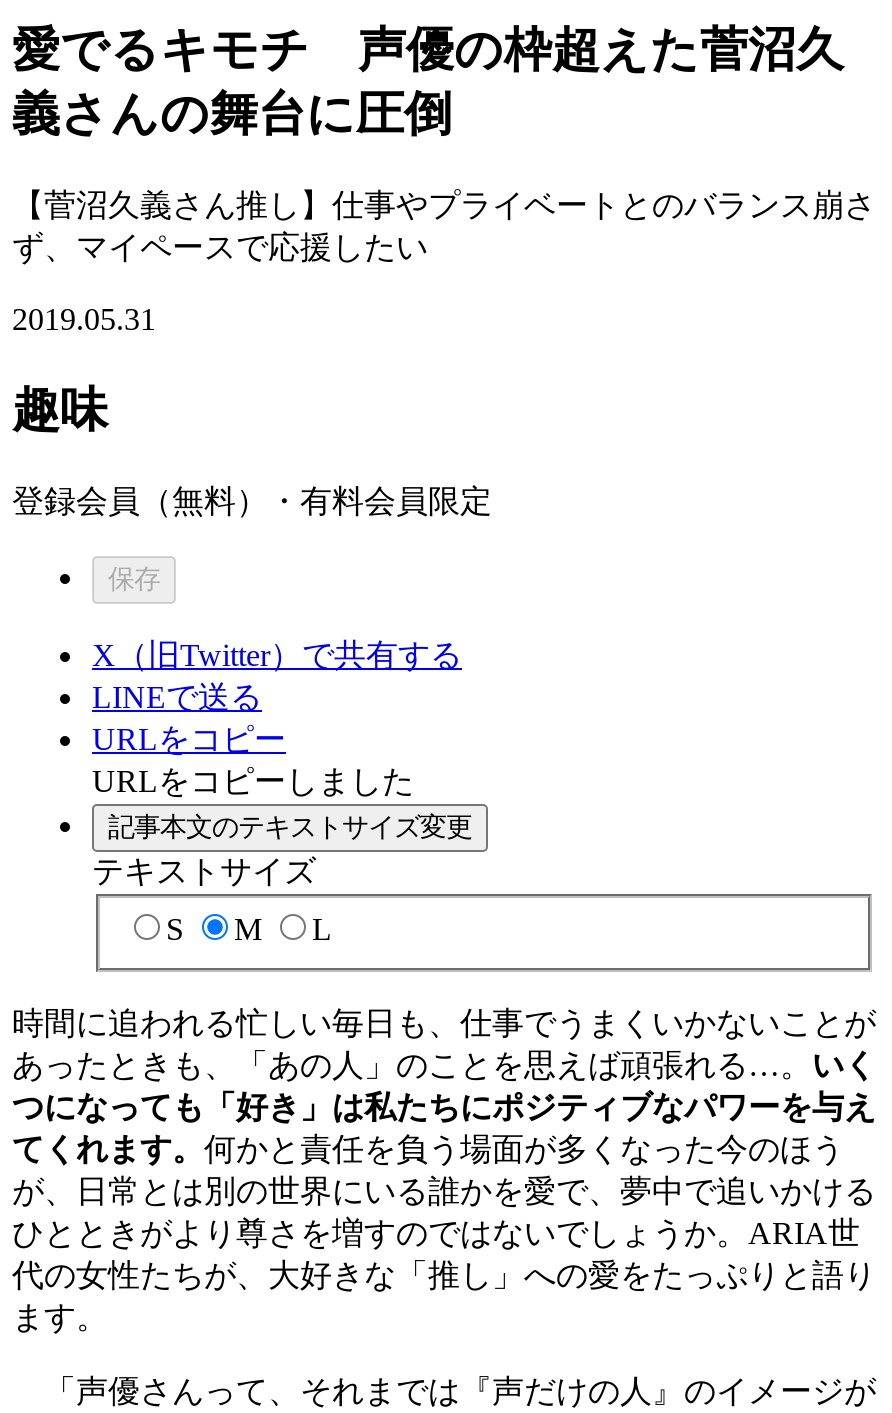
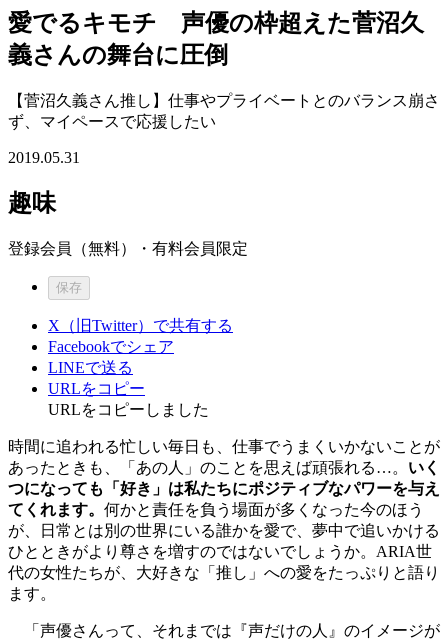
none -> [48,338,174,355] Facebookでシェア
moved [92,679,414,797] -> [48,359,209,418]: LINEで送る | URLをコピー | URLをコピーしました
[92,811,472,946] 記事本文のテキストサイズ変更 | テキストサイズ | S | M | L -> none

